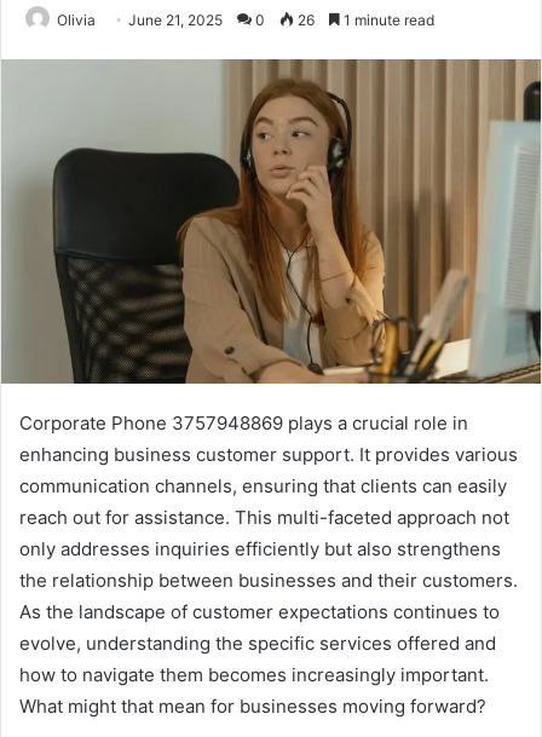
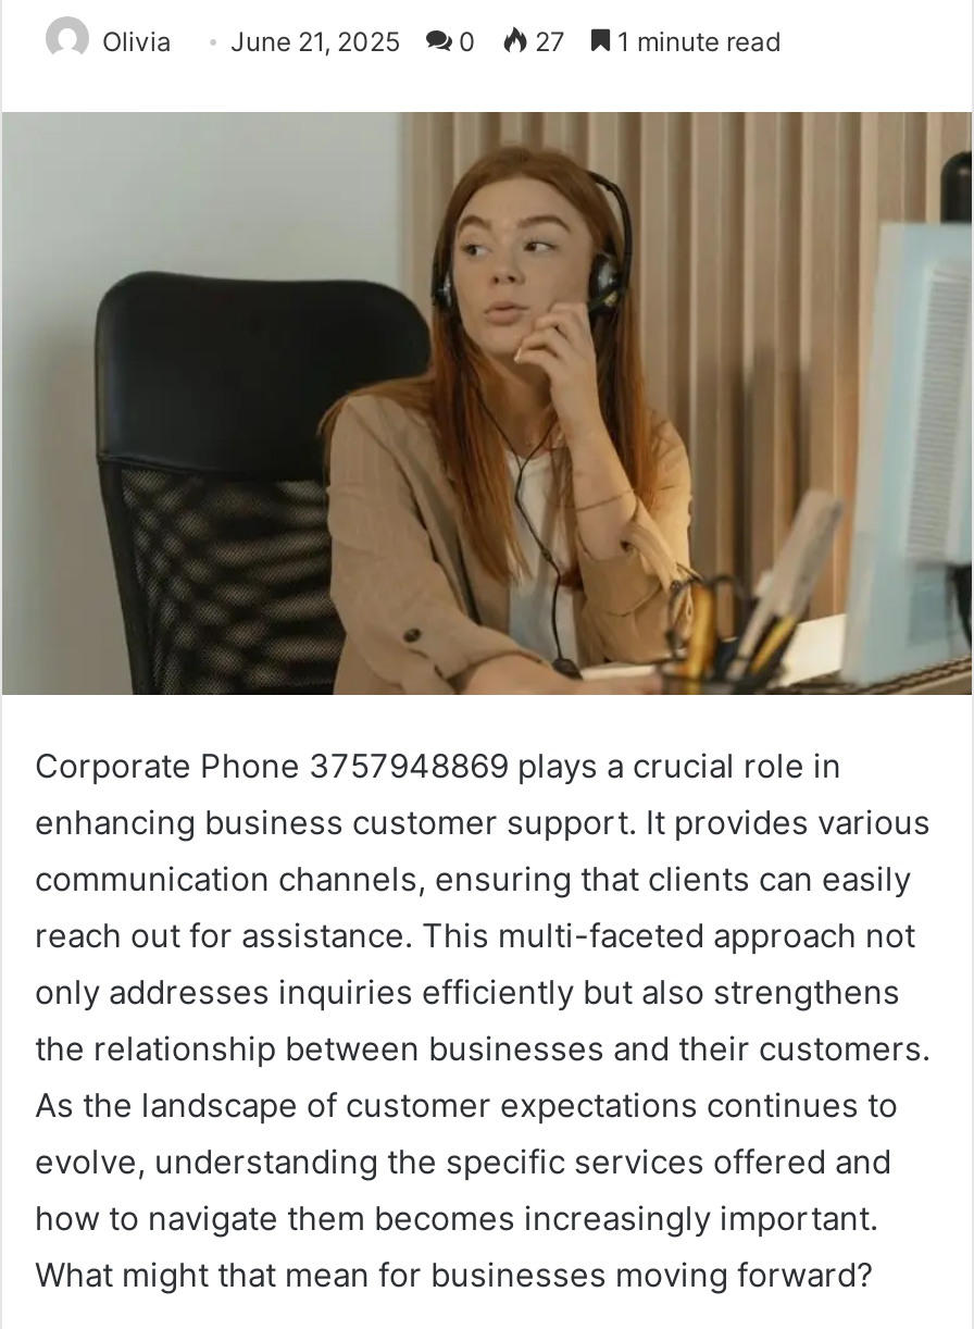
[57,10,434,28] Olivia June 21, 2025 0 26 1 minute read -> [102,24,781,57] Olivia June 21, 2025 0 27 1 minute read

